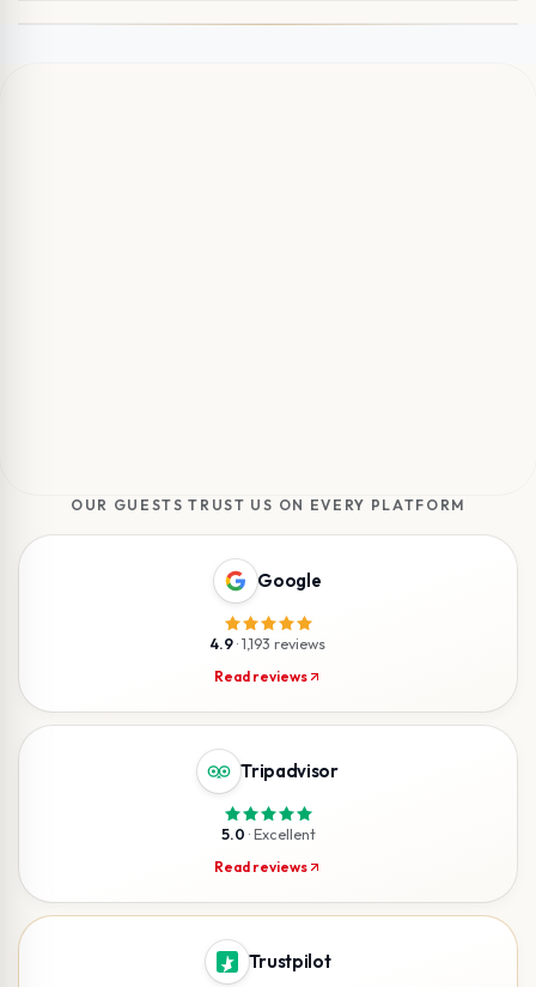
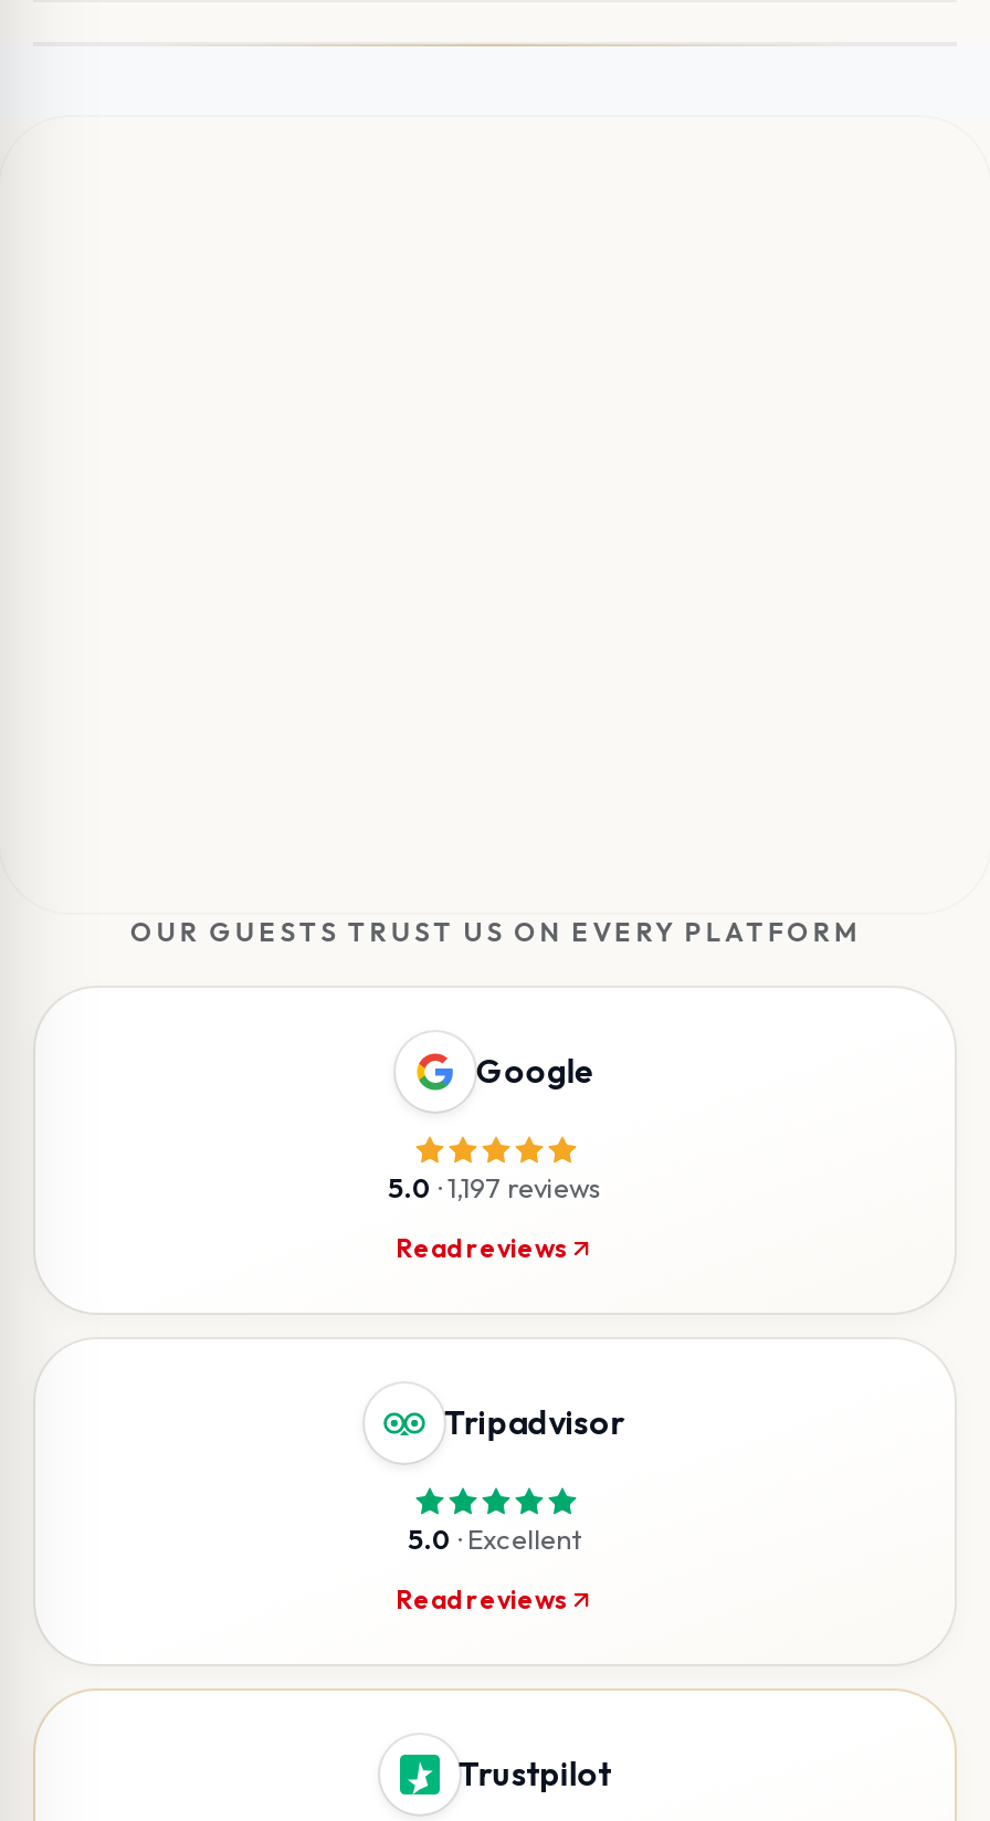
[211,633,325,652] 4.9 · 1,193 reviews -> [388,1168,602,1204] 5.0 · 1,197 reviews

